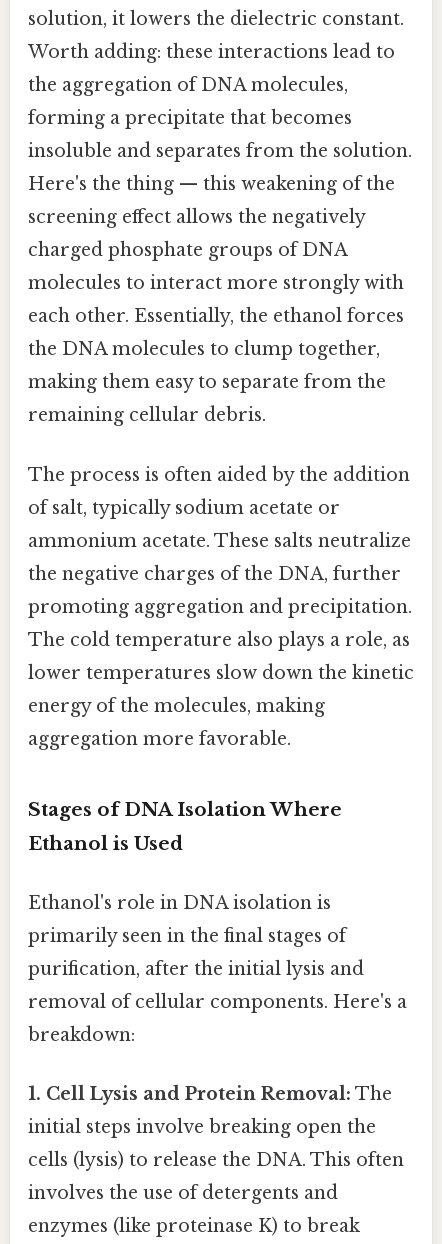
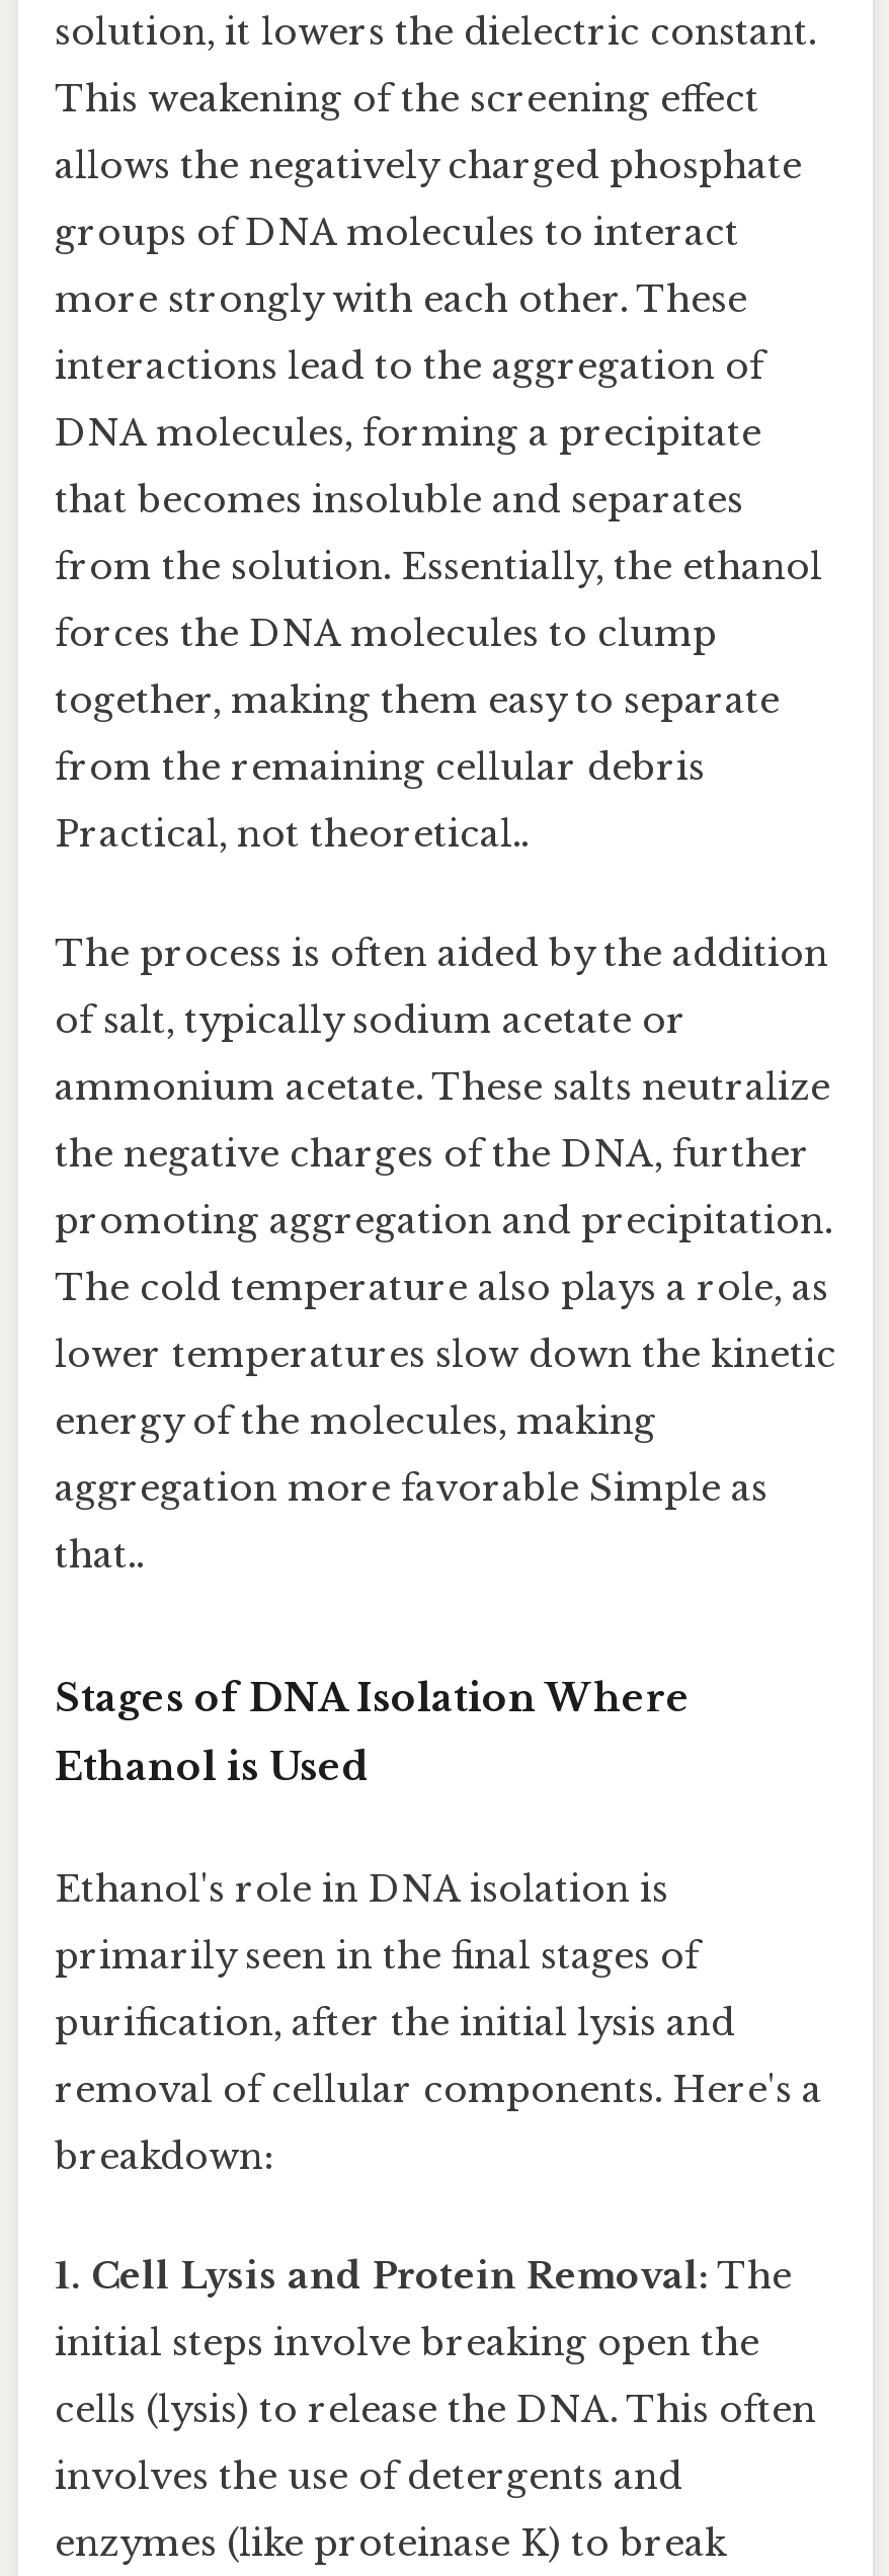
[28,41,395,63] Worth adding: these interactions lead to -> [55,78,759,123] This weakening of the screening effect
[28,74,348,96] the aggregation of DNA molecules, -> [55,145,802,189] allows the negatively charged phosphate
[28,107,352,129] forming a precipitate that becomes -> [55,212,739,256] groups of DNA molecules to interact
[28,140,412,162] insoluble and separates from the solution. -> [55,278,747,323] more strongly with each other. These
[28,173,395,195] Here's the thing — this weakening of the -> [55,345,763,390] interactions lead to the aggregation of
[28,206,365,228] screening effect allows the negatively -> [55,412,761,457] DNA molecules, forming a precipitate
[28,239,347,261] charged phosphate groups of DNA -> [55,479,743,524] that becomes insoluble and separates
[28,272,404,294] molecules to interact more strongly with -> [55,546,822,590] from the solution. Essentially, the ethanol
[28,305,404,327] each other. Essentially, the ethanol forces -> [55,613,717,657] forces the DNA molecules to clump
[28,338,380,360] the DNA molecules to clump together, -> [55,679,780,724] together, making them easy to separate
[28,371,386,393] making them easy to separate from the -> [55,746,705,791] from the remaining cellular debris
[28,404,266,426] remaining cellular debris. -> [55,813,529,858] Practical, not theoretical..
[28,728,291,750] aggregation more favorable. -> [55,1468,767,1579] aggregation more favorable Simple as | that..

